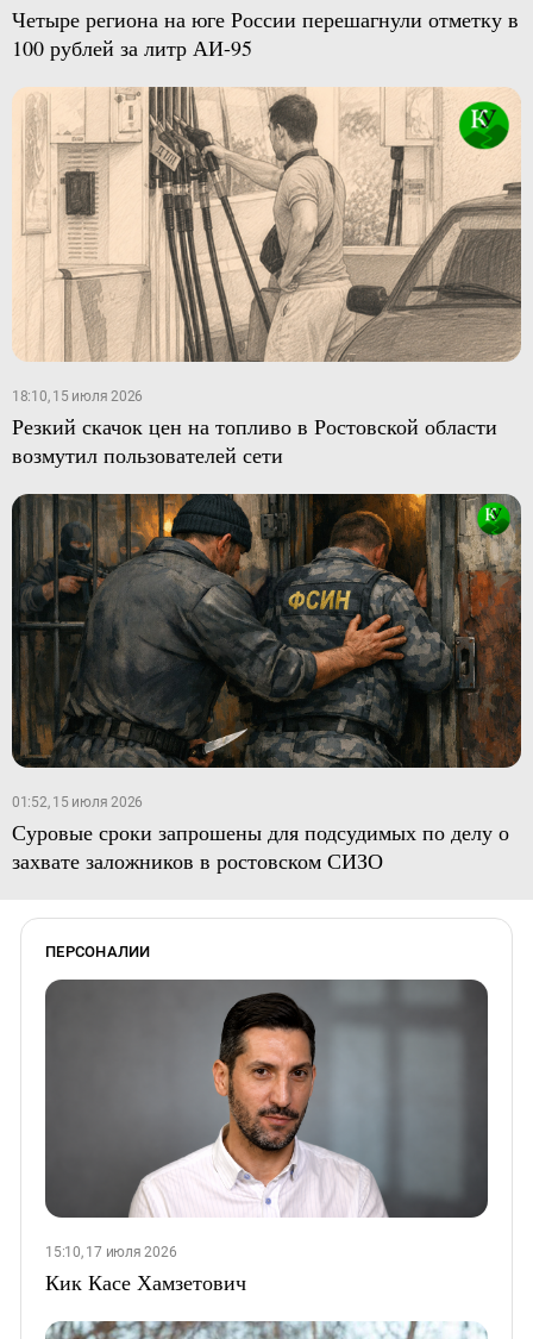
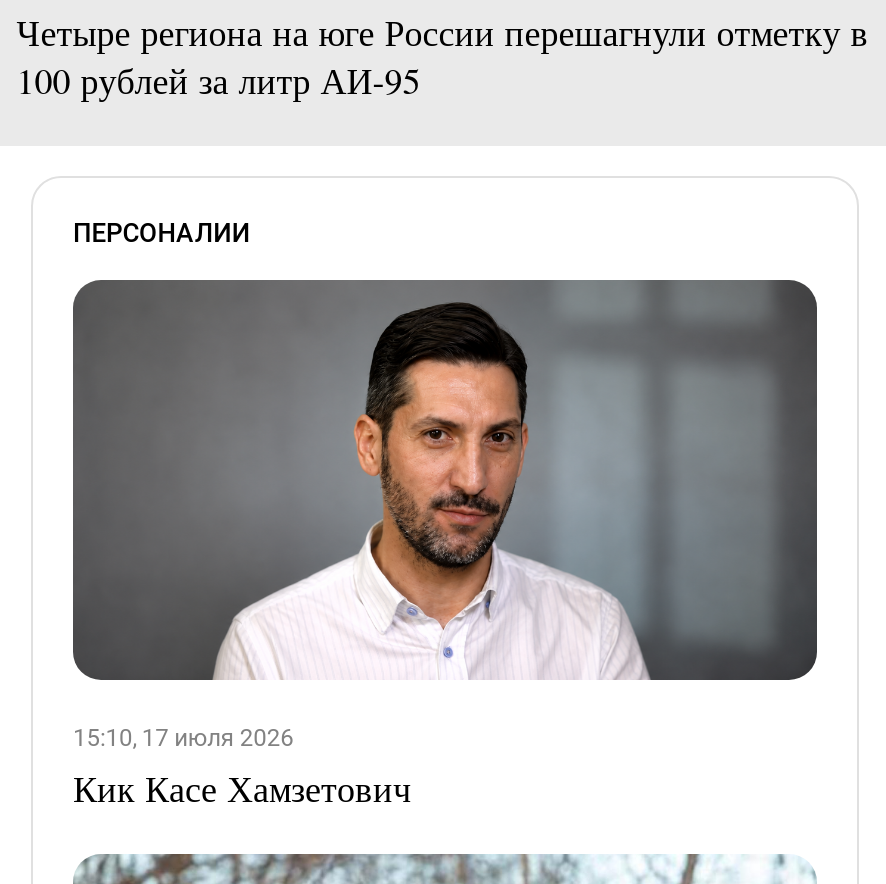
[12,86,522,469] [image] | 18:10, 15 июля 2026 | Резкий скачок цен на топливо в Ростовской области | возмутил пользователей сети -> none
[11,493,522,875] [image] | 01:52, 15 июля 2026 | Суровые сроки запрошены для подсудимых по делу о | захвате заложников в ростовском СИЗО -> none

